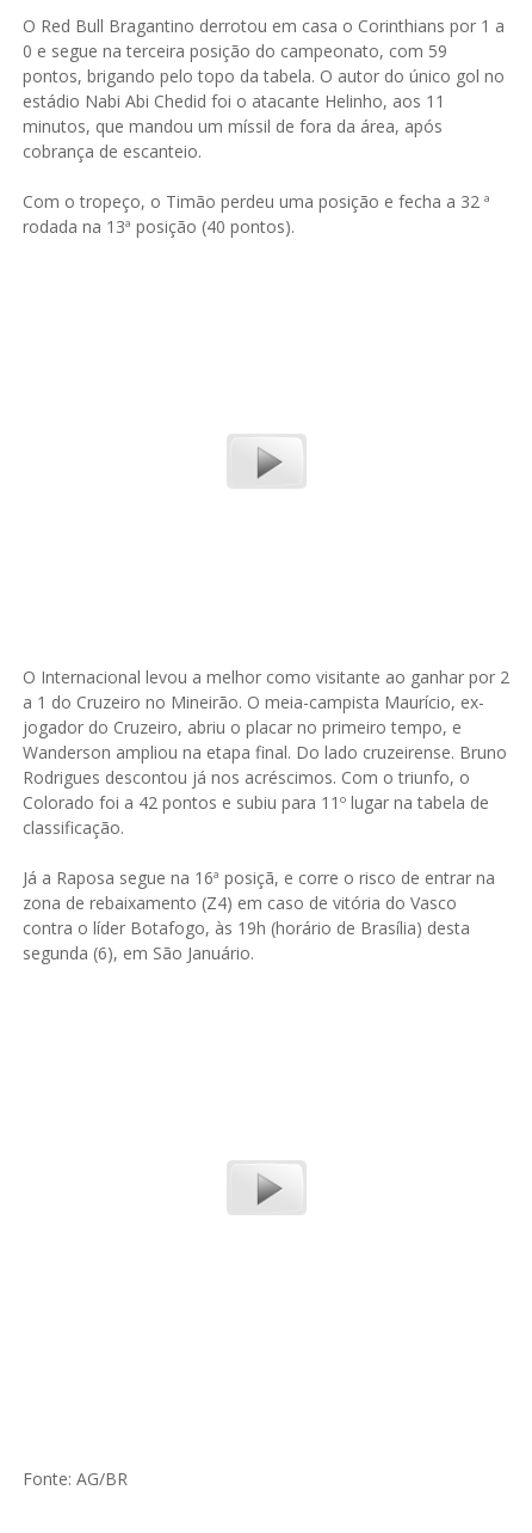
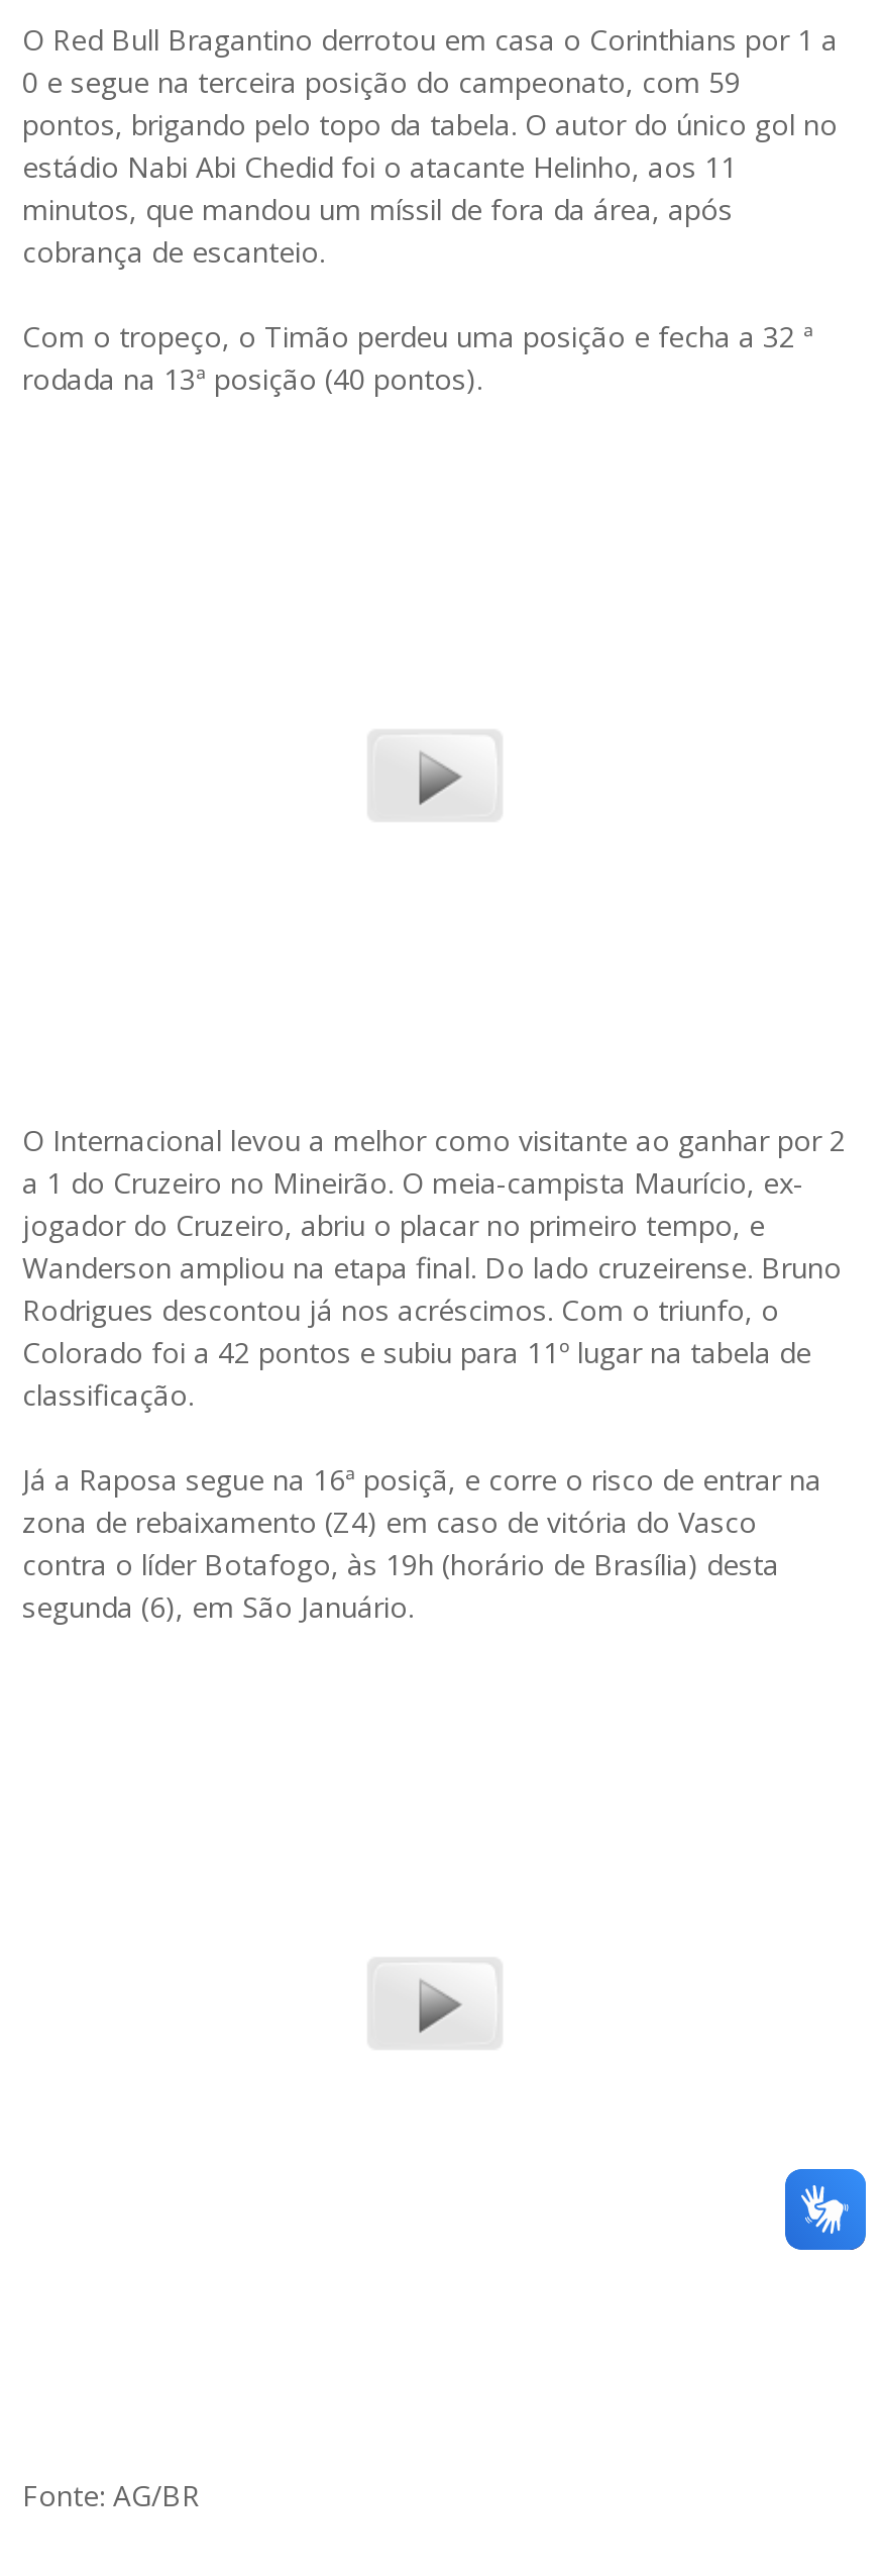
none -> [781,2165,870,2254] [image]

